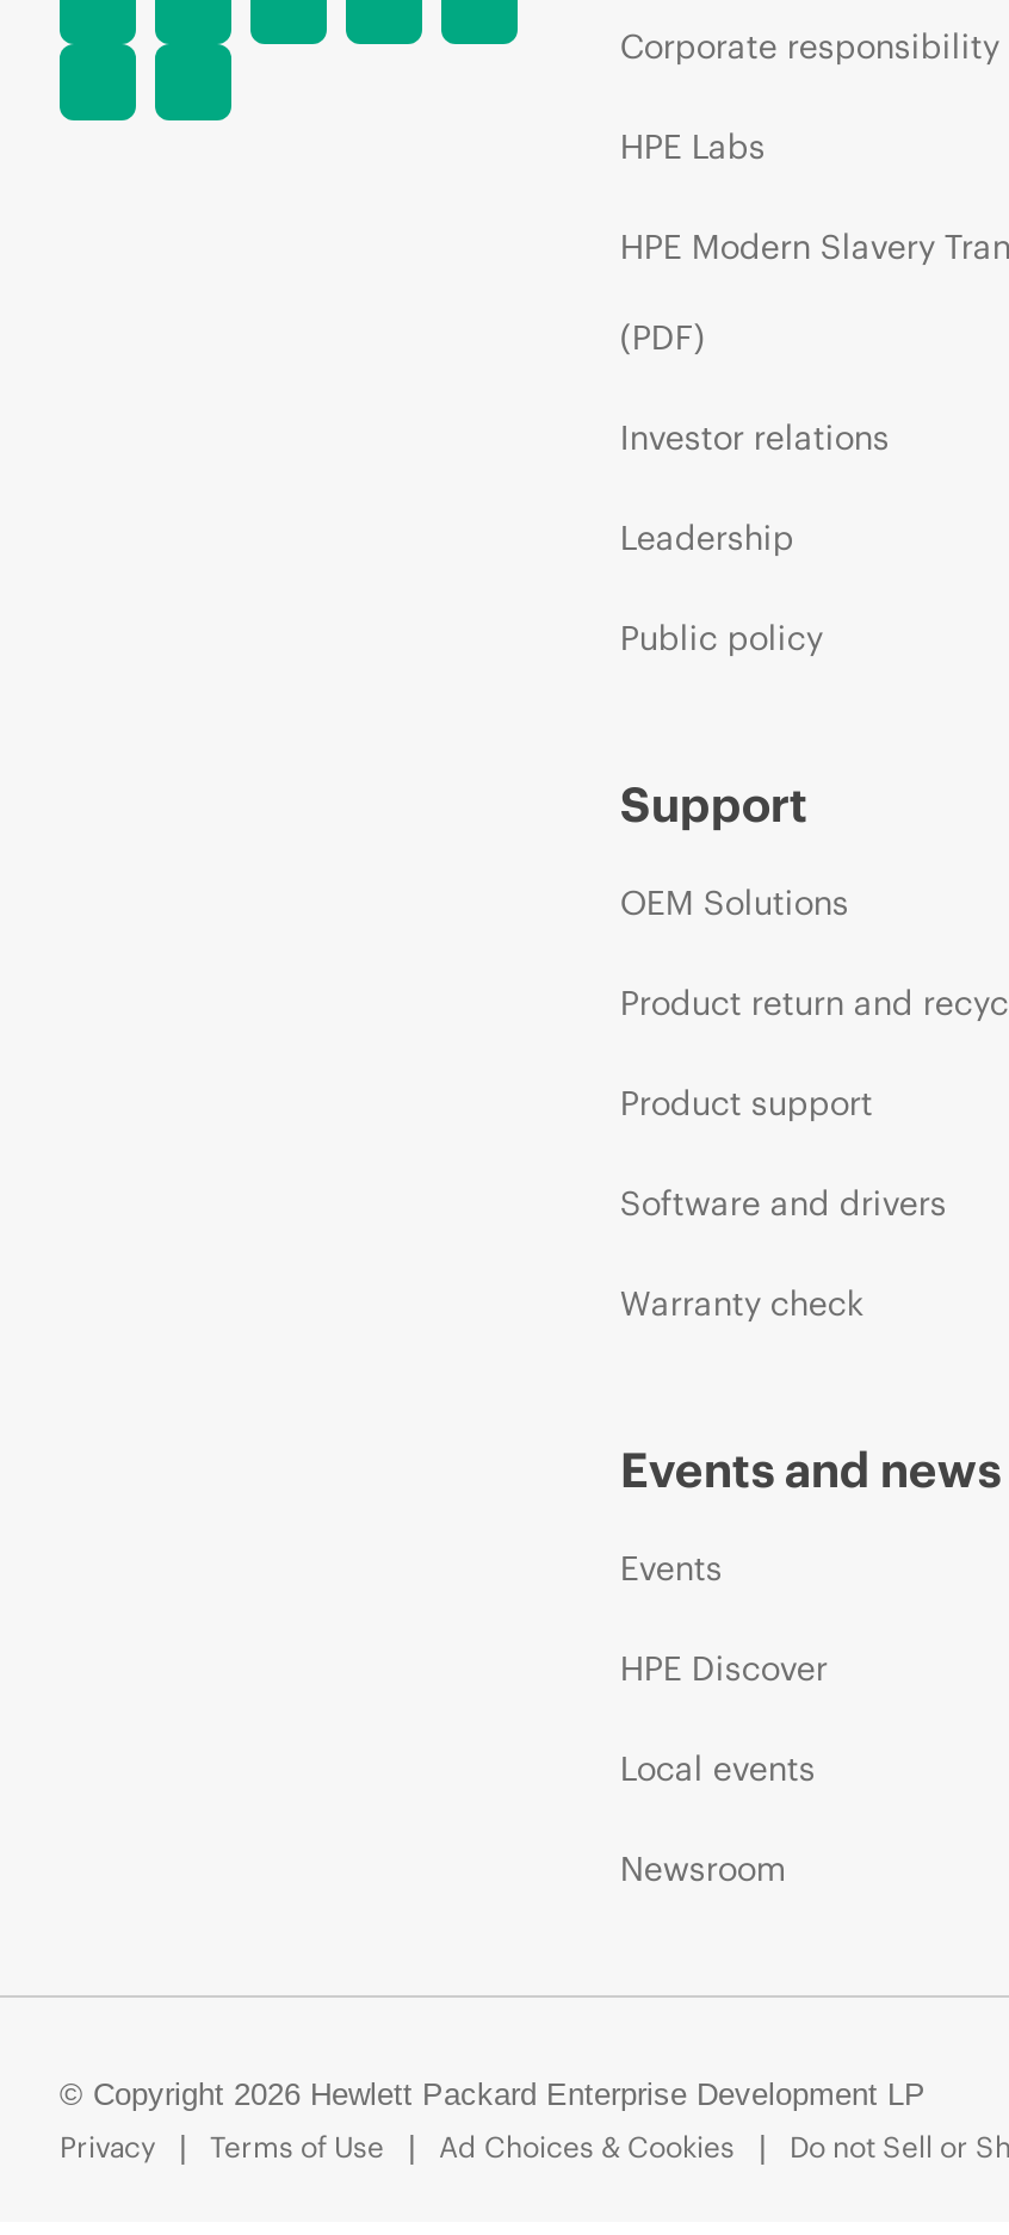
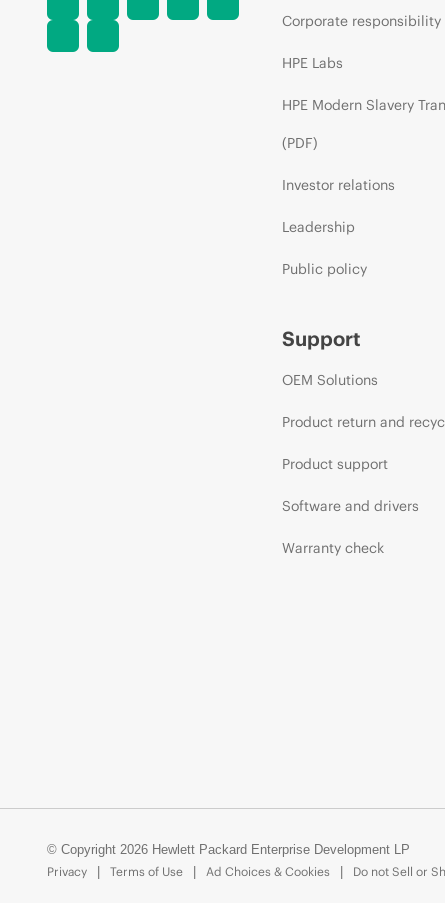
[620,1440,1002,1890] Events and news | Events | HPE Discover | Local events | Newsroom -> none

